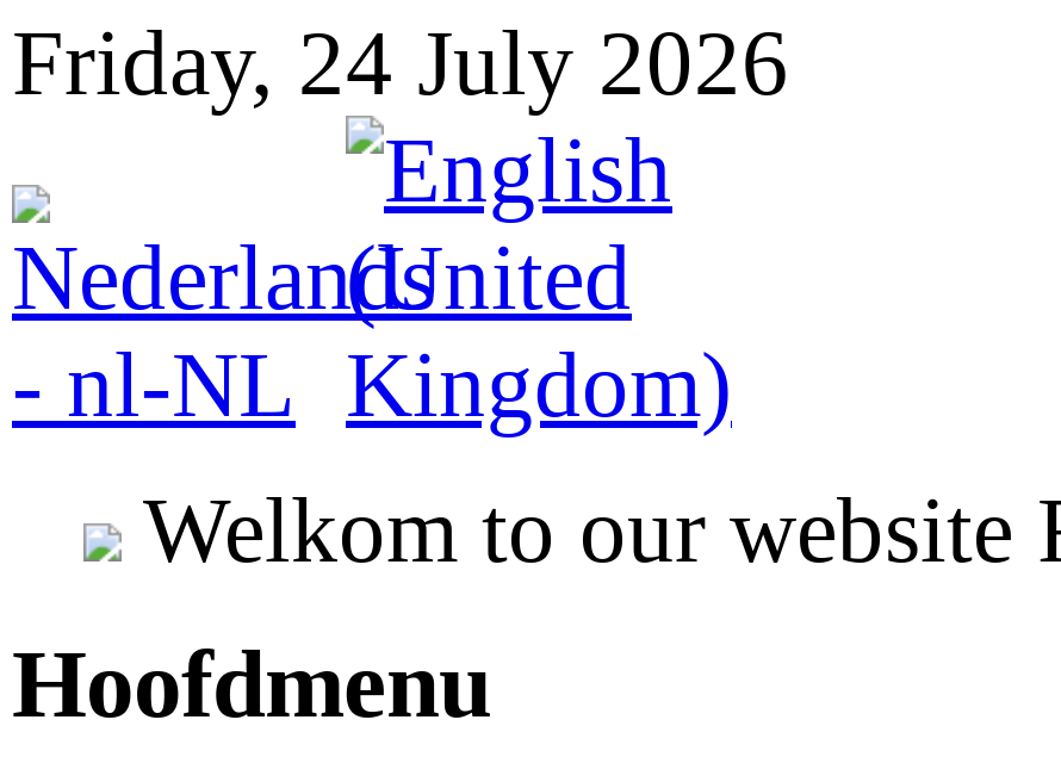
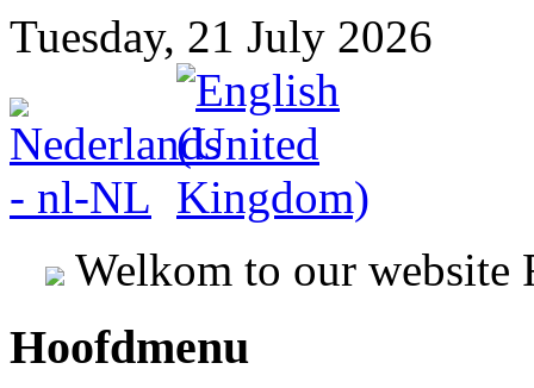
[12,11,789,113] Friday, 24 July 2026 -> [10,11,433,62] Tuesday, 21 July 2026

